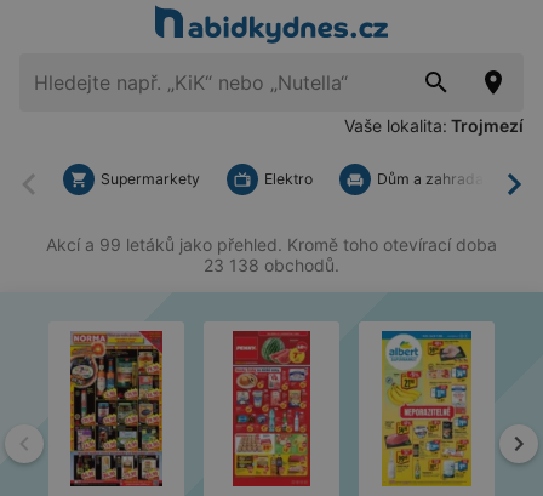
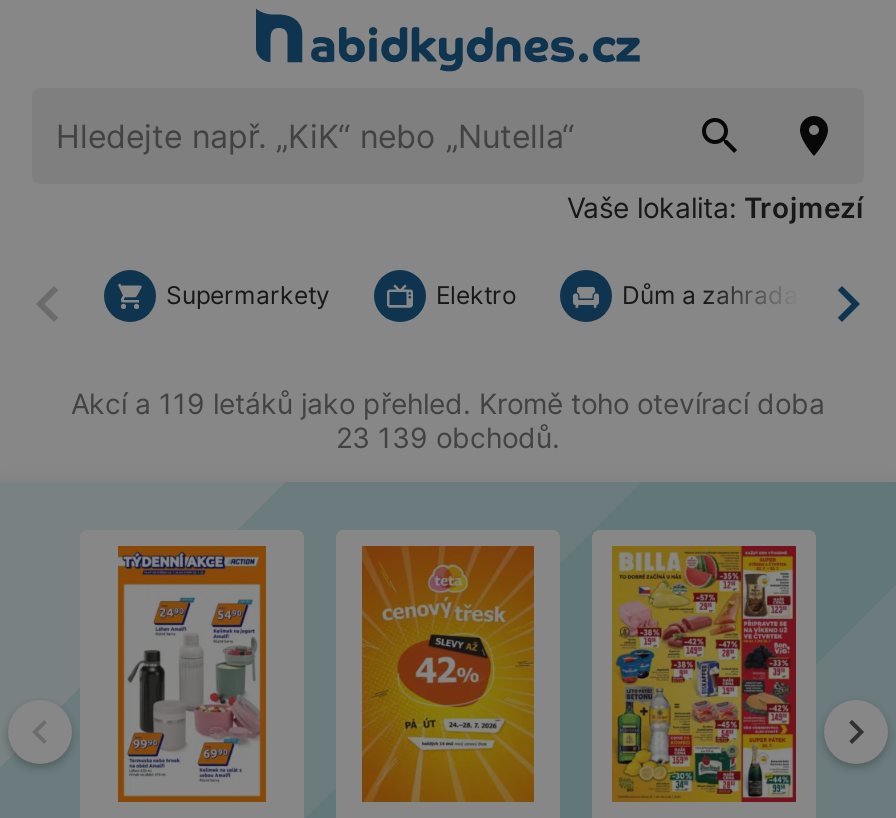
[46,234,497,255] Akcí a 99 letáků jako přehled. Kromě toho otevírací doba -> [71,386,825,420] Akcí a 119 letáků jako přehled. Kromě toho otevírací doba
[204,255,339,276] 23 138 obchodů. -> [336,420,560,454] 23 139 obchodů.
[69,330,164,488] [image] -> [116,544,268,804] [image]
[219,330,324,488] [image] -> [360,544,536,804] [image]
[371,330,482,488] [image] -> [610,544,798,804] [image]

